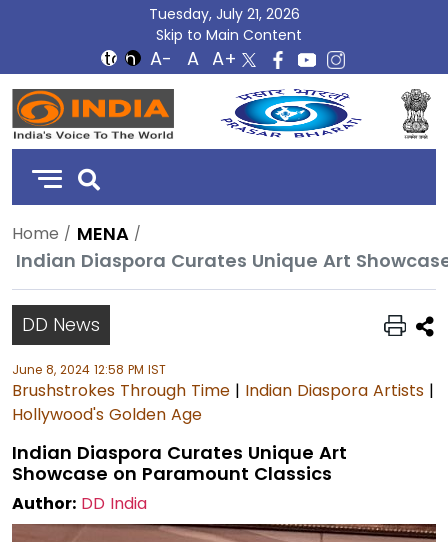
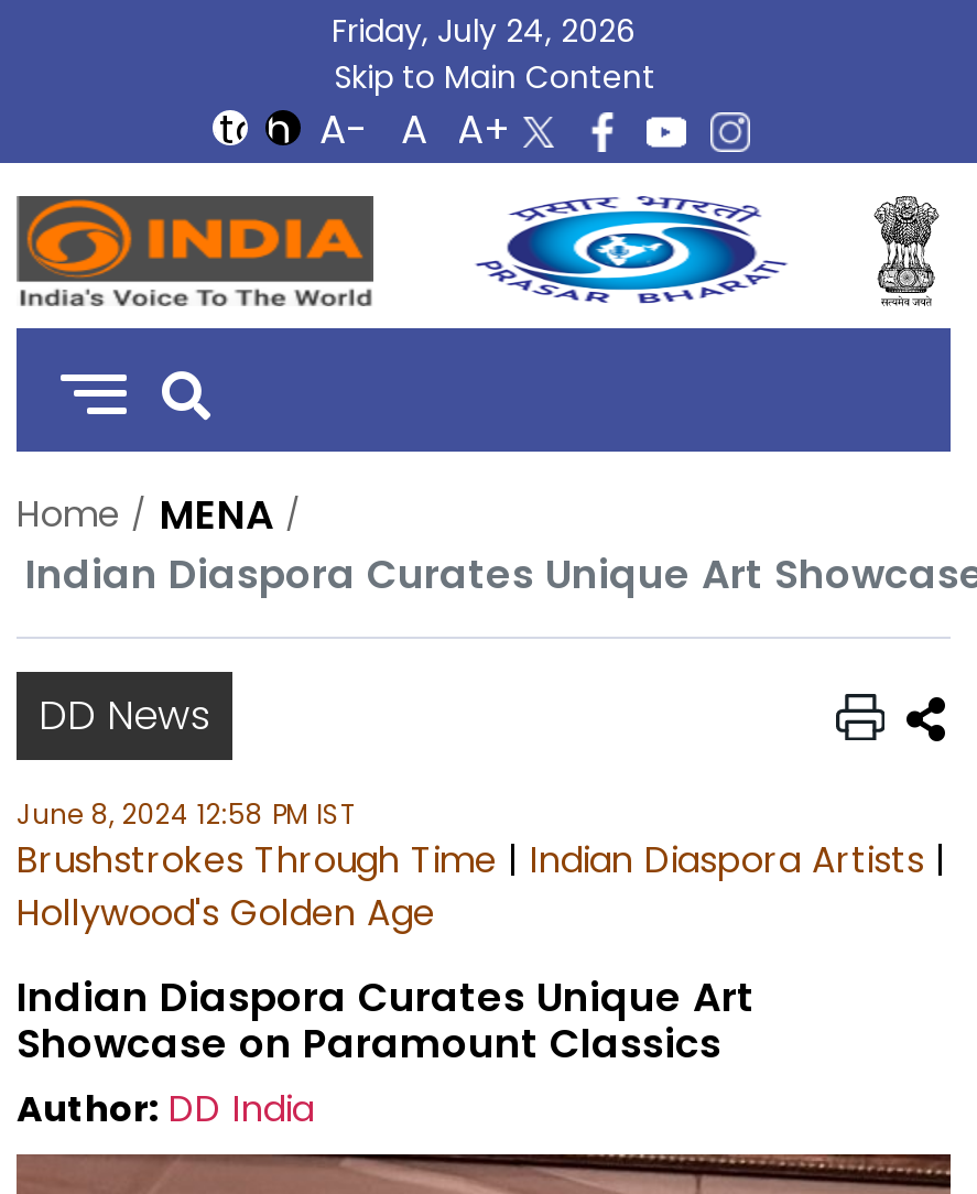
[148,4,299,24] Tuesday, July 21, 2026 -> [332,9,636,53] Friday, July 24, 2026

